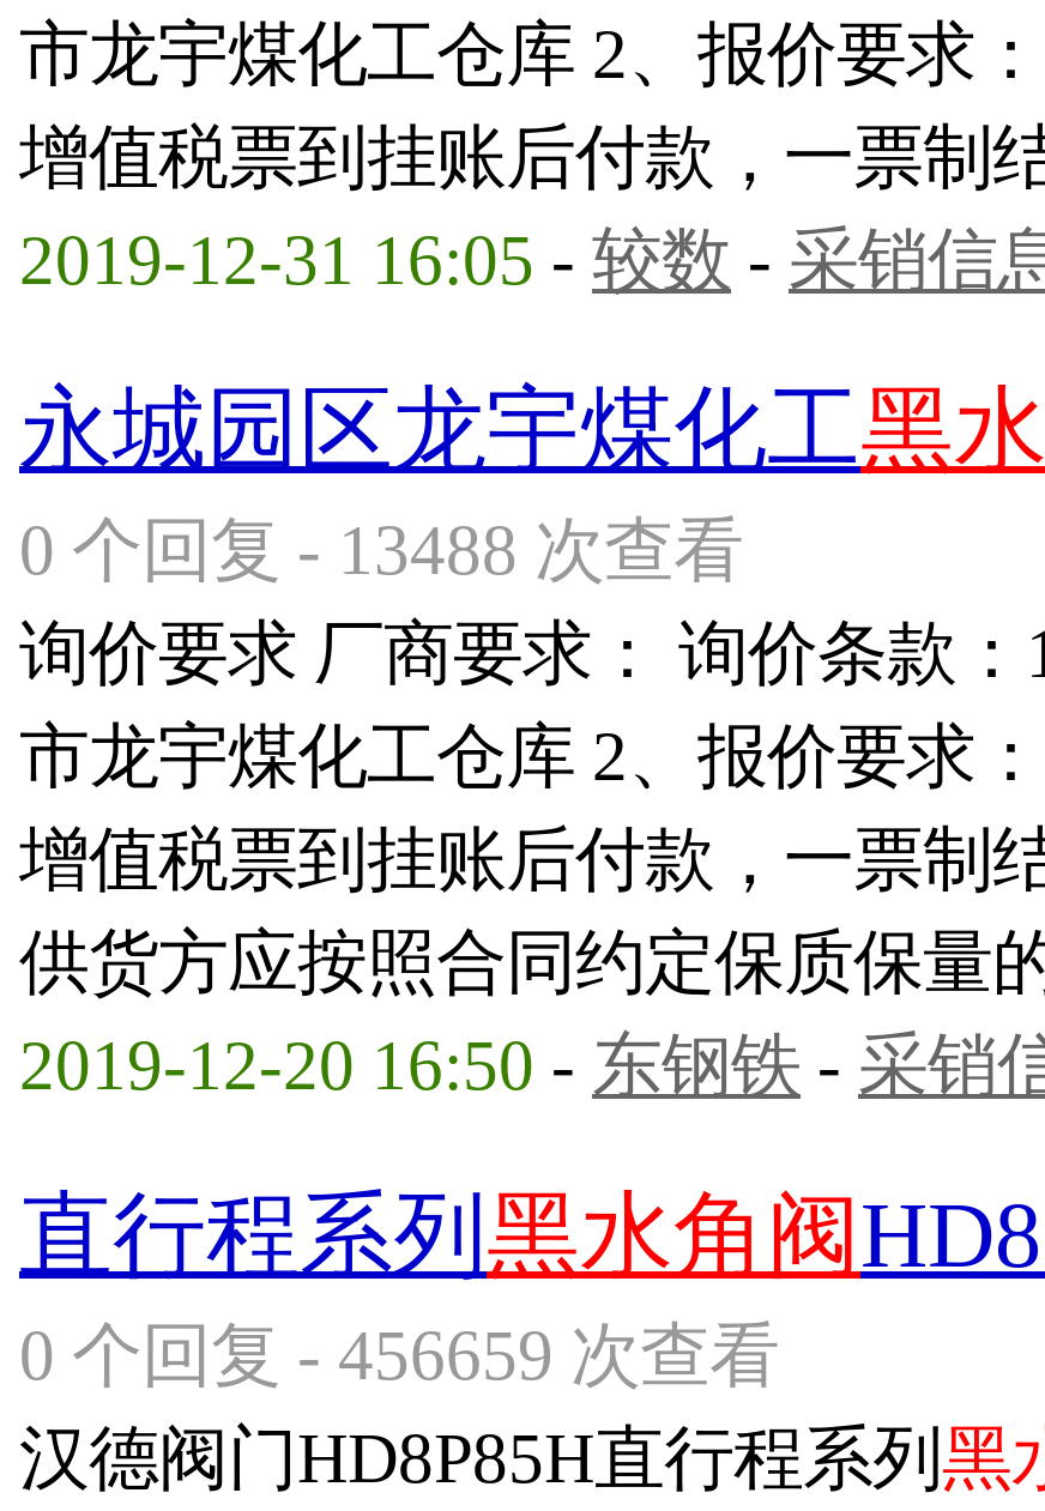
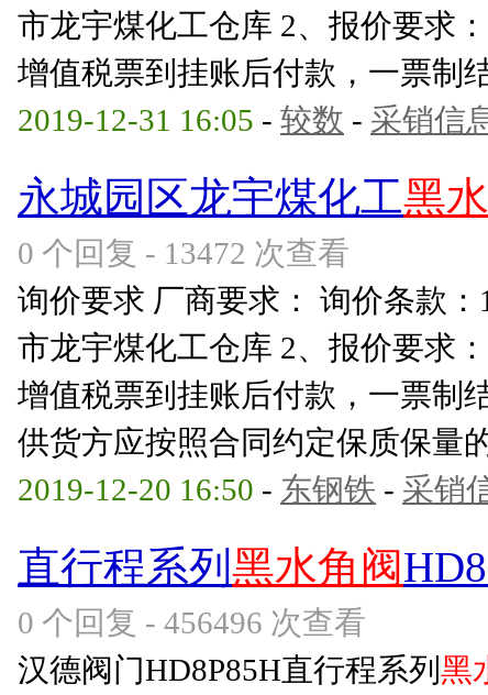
[19,512,743,588] 0 个回复 - 13488 次查看 -> [18,235,350,271] 0 个回复 - 13472 次查看
[19,1317,779,1394] 0 个回复 - 456659 次查看 -> [18,605,366,640] 0 个回复 - 456496 次查看

